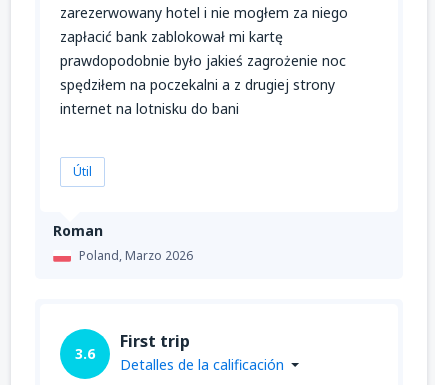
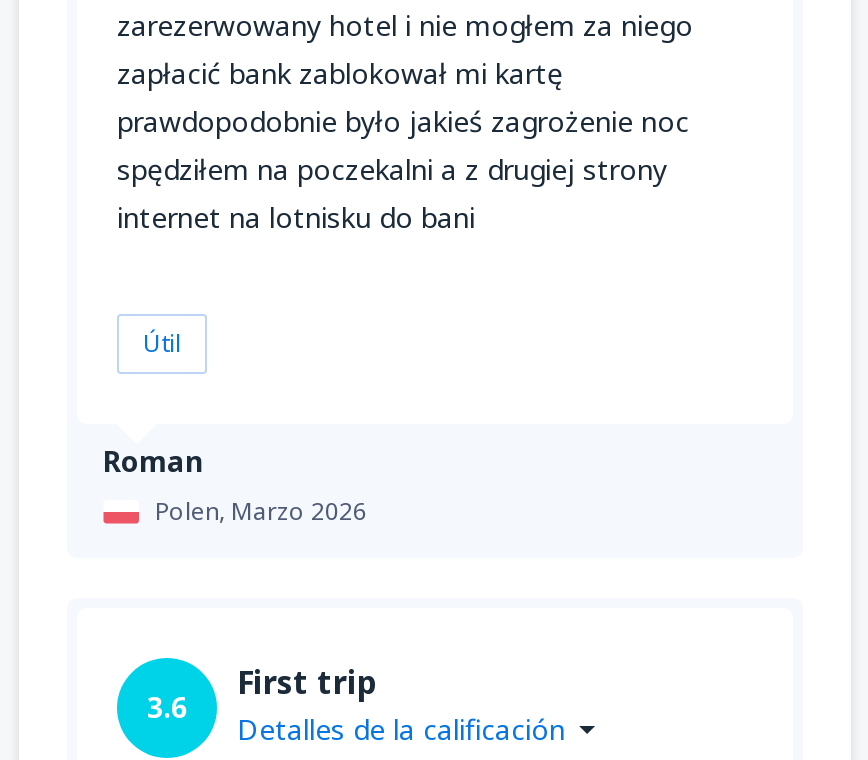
[79,246,193,263] Poland, Marzo 2026 -> [155,493,367,527] Polen, Marzo 2026

